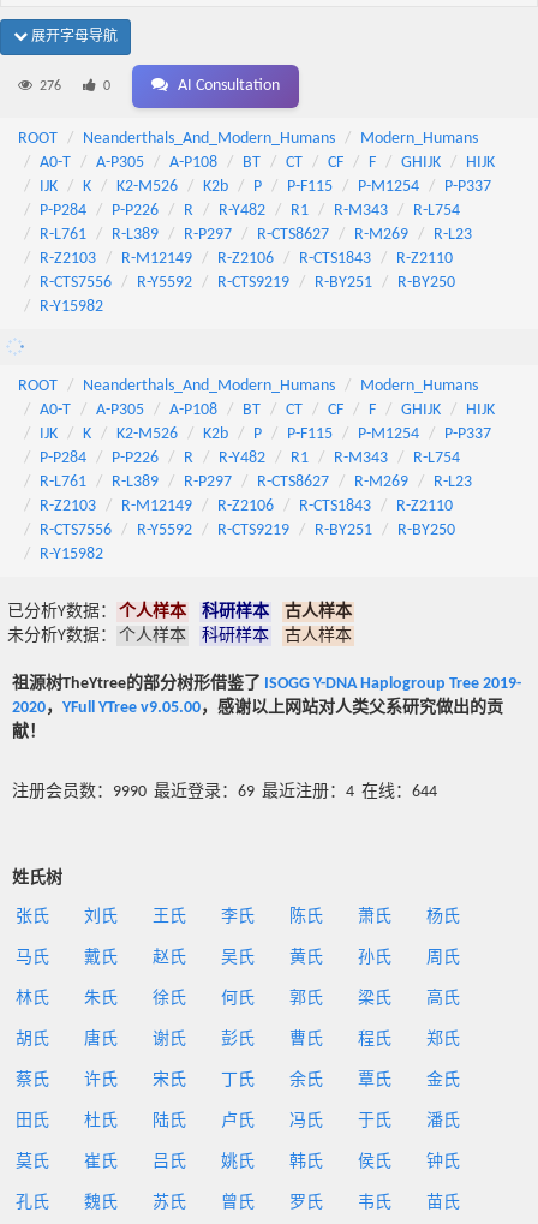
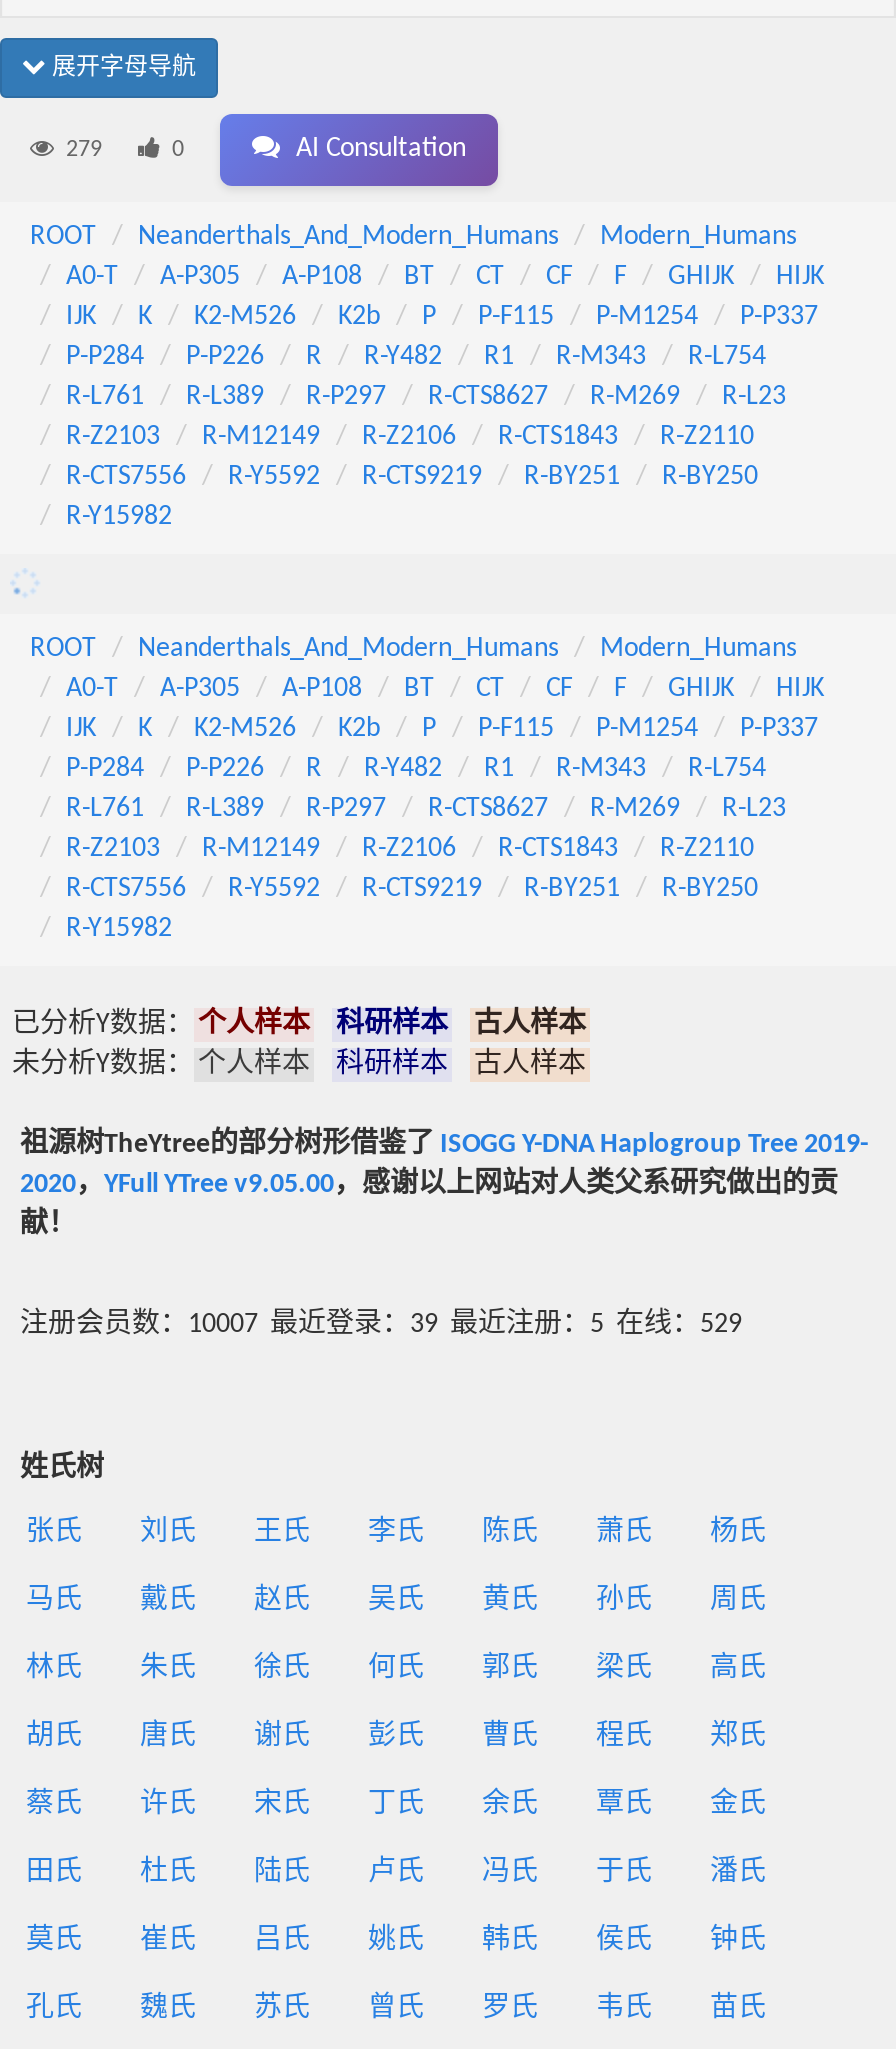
[40,79,61,94] 276 -> [66,138,102,162] 279
[12,783,437,801] 注册会员数：9990 最近登录：69 最近注册：4 在线：644 -> [20,1310,742,1340] 注册会员数：10007 最近登录：39 最近注册：5 在线：529

